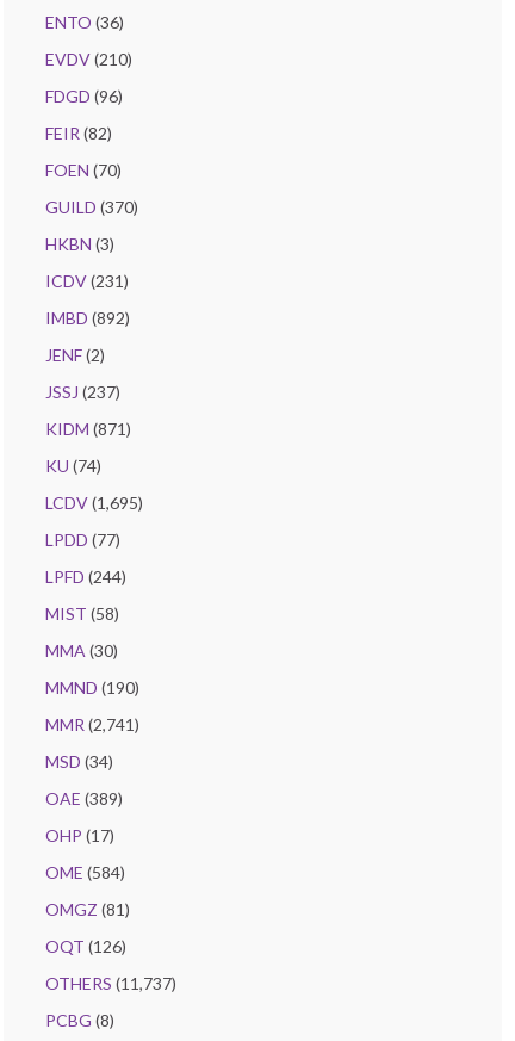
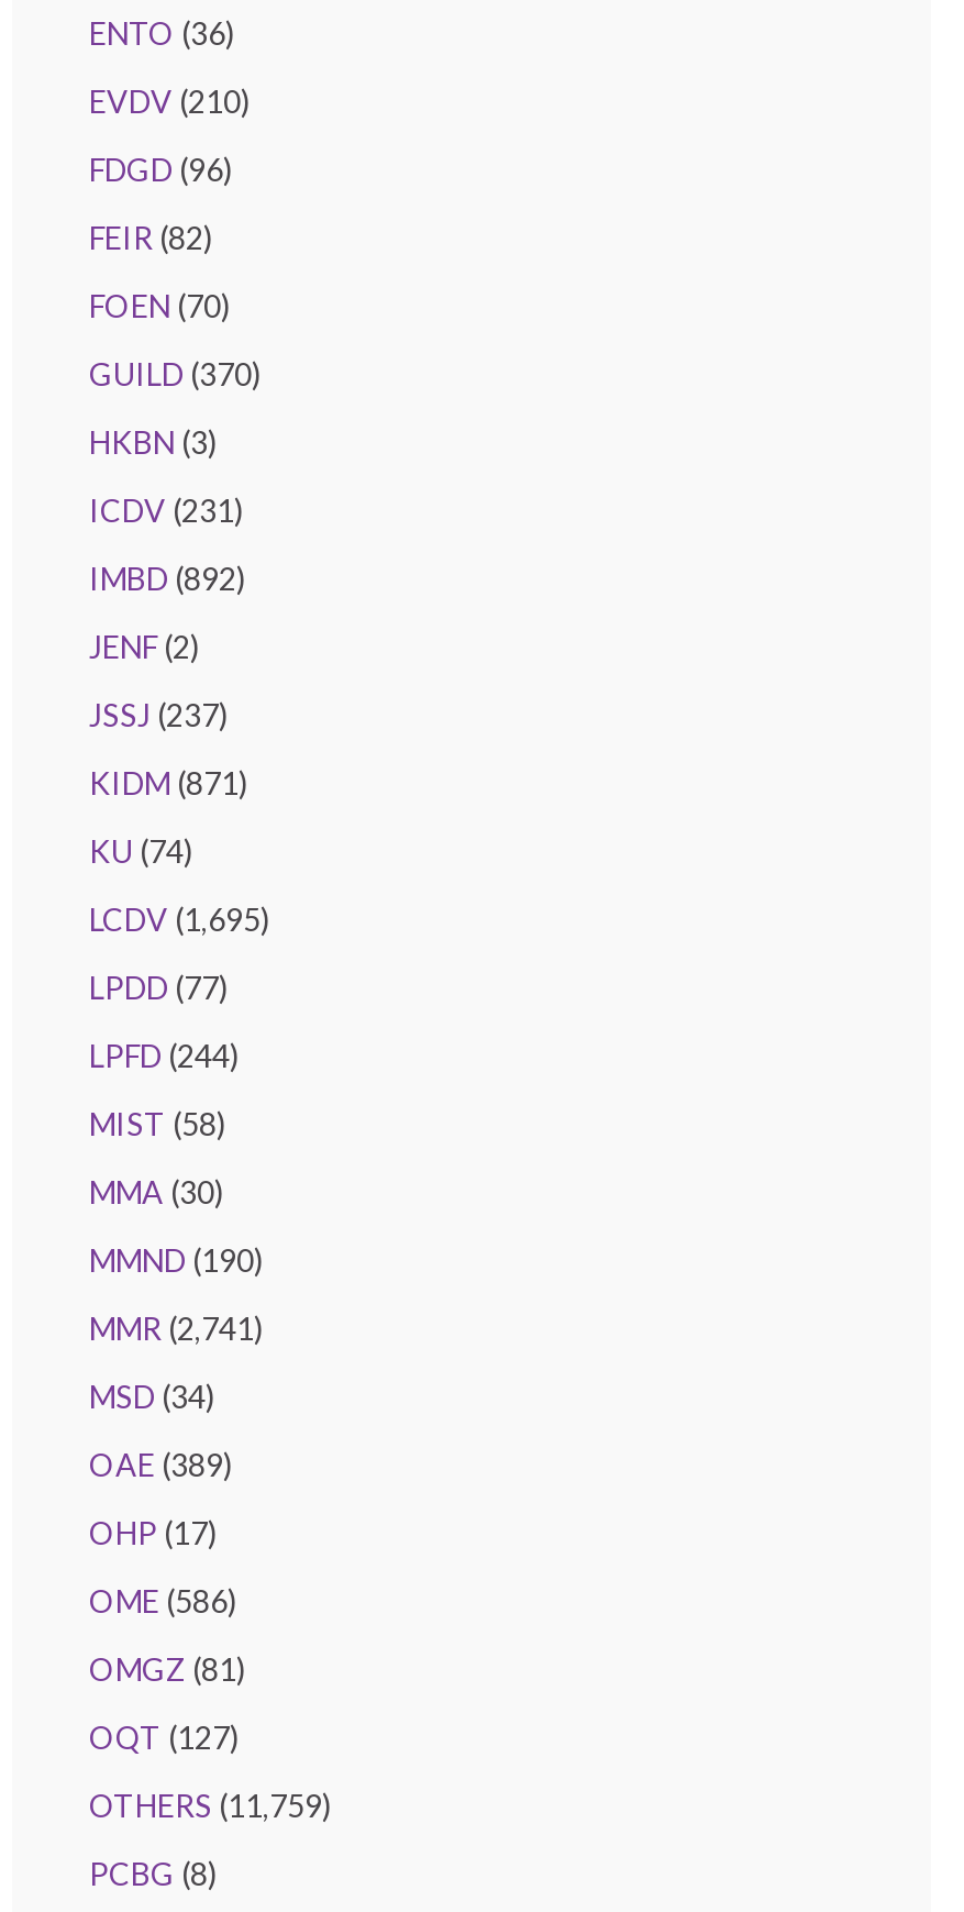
[45,862,125,883] OME (584) -> [89,1583,236,1620] OME (586)
[45,936,126,957] OQT (126) -> [89,1719,239,1757] OQT (127)
[45,973,176,994] OTHERS (11,737) -> [89,1787,331,1825] OTHERS (11,759)

